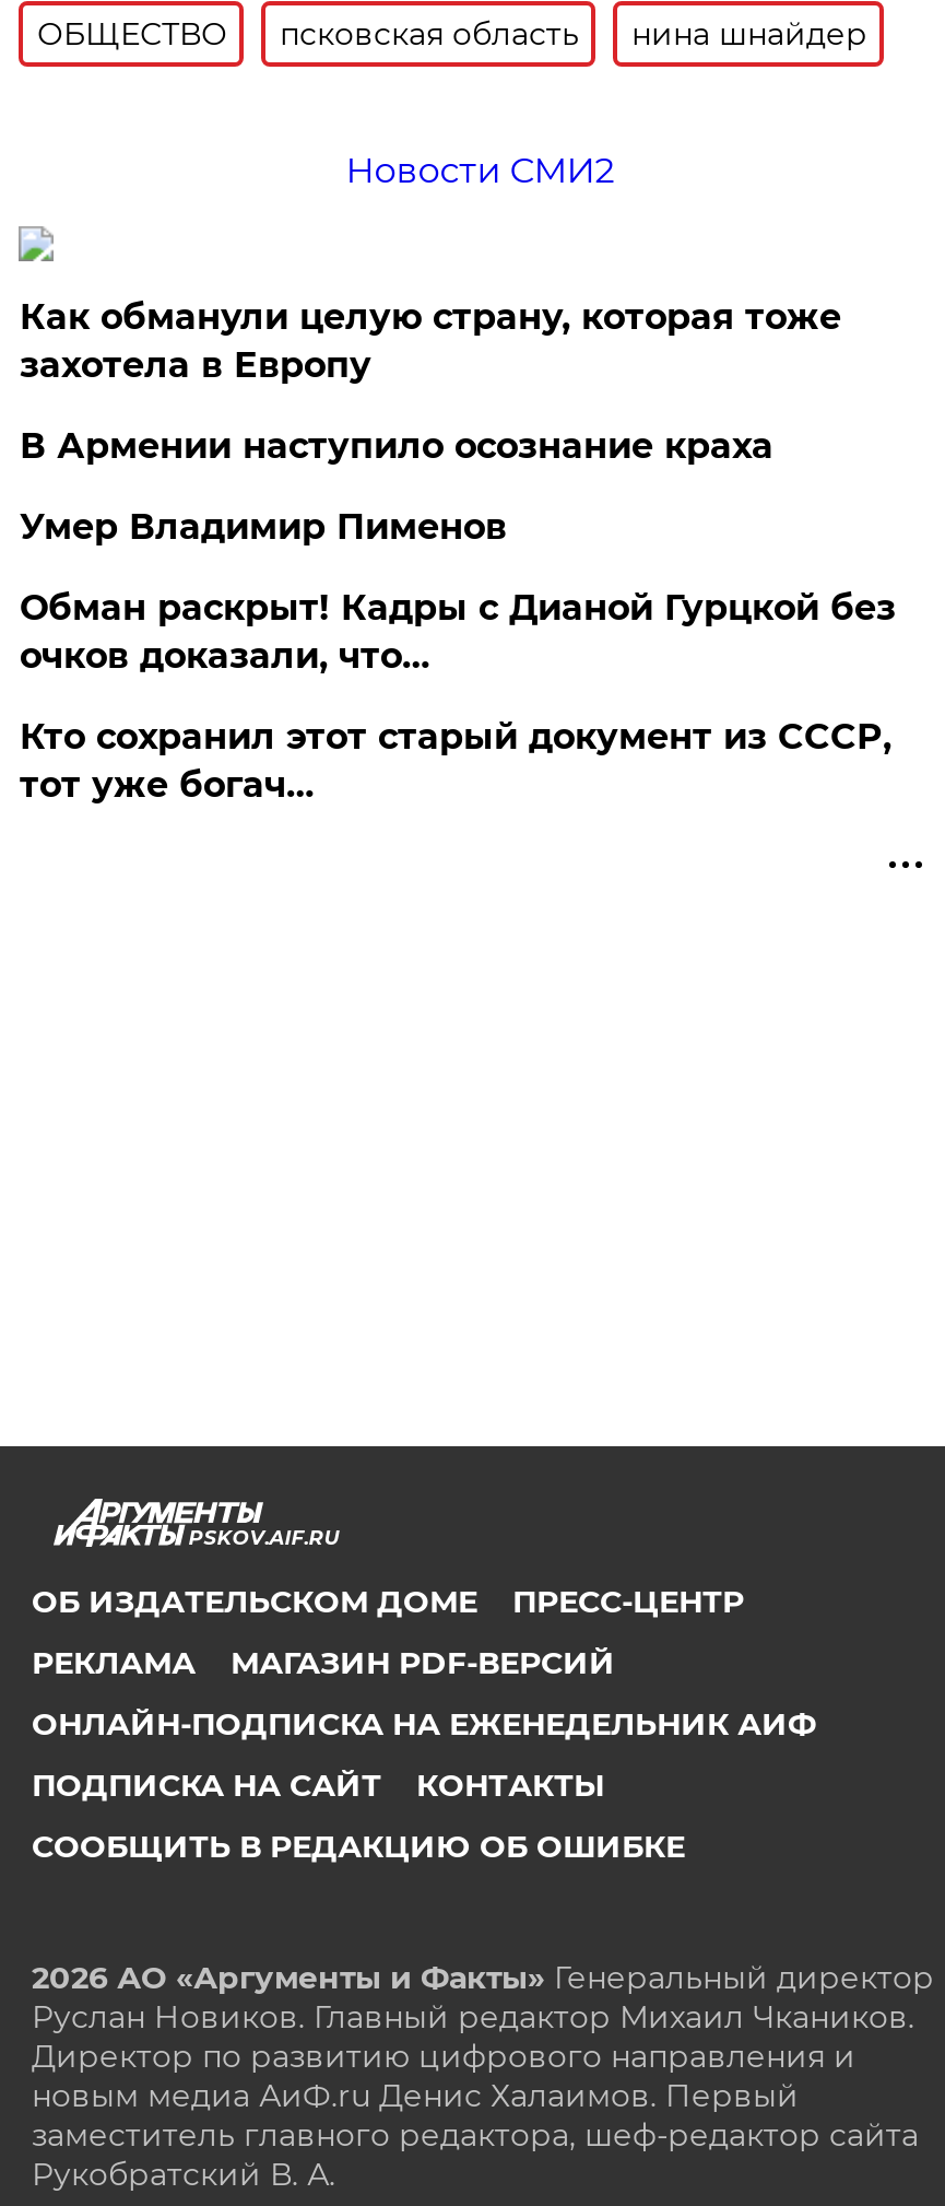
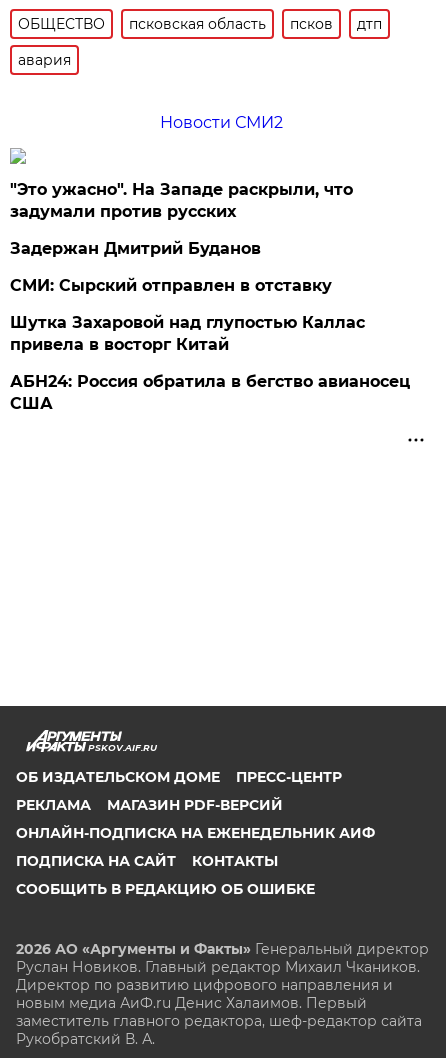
[631,14,867,54] нина шнайдер -> [18,15,382,69] псков | дтп | авария
[19,296,841,386] Как обманули целую страну, которая тоже | захотела в Европу -> [10,180,353,221] "Это ужасно". На Западе раскрыли, что | задумали против русских
[19,425,773,467] В Армении наступило осознание краха -> [10,239,261,258] Задержан Дмитрий Буданов
[19,506,507,548] Умер Владимир Пименов -> [10,276,332,295] СМИ: Сырский отправлен в отставку
[19,587,896,677] Обман раскрыт! Кадры с Дианой Гурцкой без | очков доказали, что… -> [10,313,365,354] Шутка Захаровой над глупостью Каллас | привела в восторг Китай
[19,716,891,806] Кто сохранил этот старый документ из СССР, | тот уже богач… -> [10,372,410,413] АБН24: Россия обратила в бегство авианосец | США

